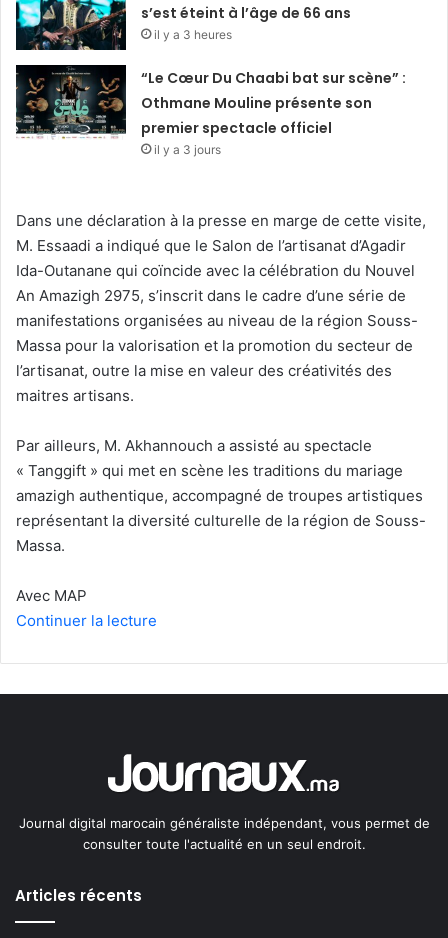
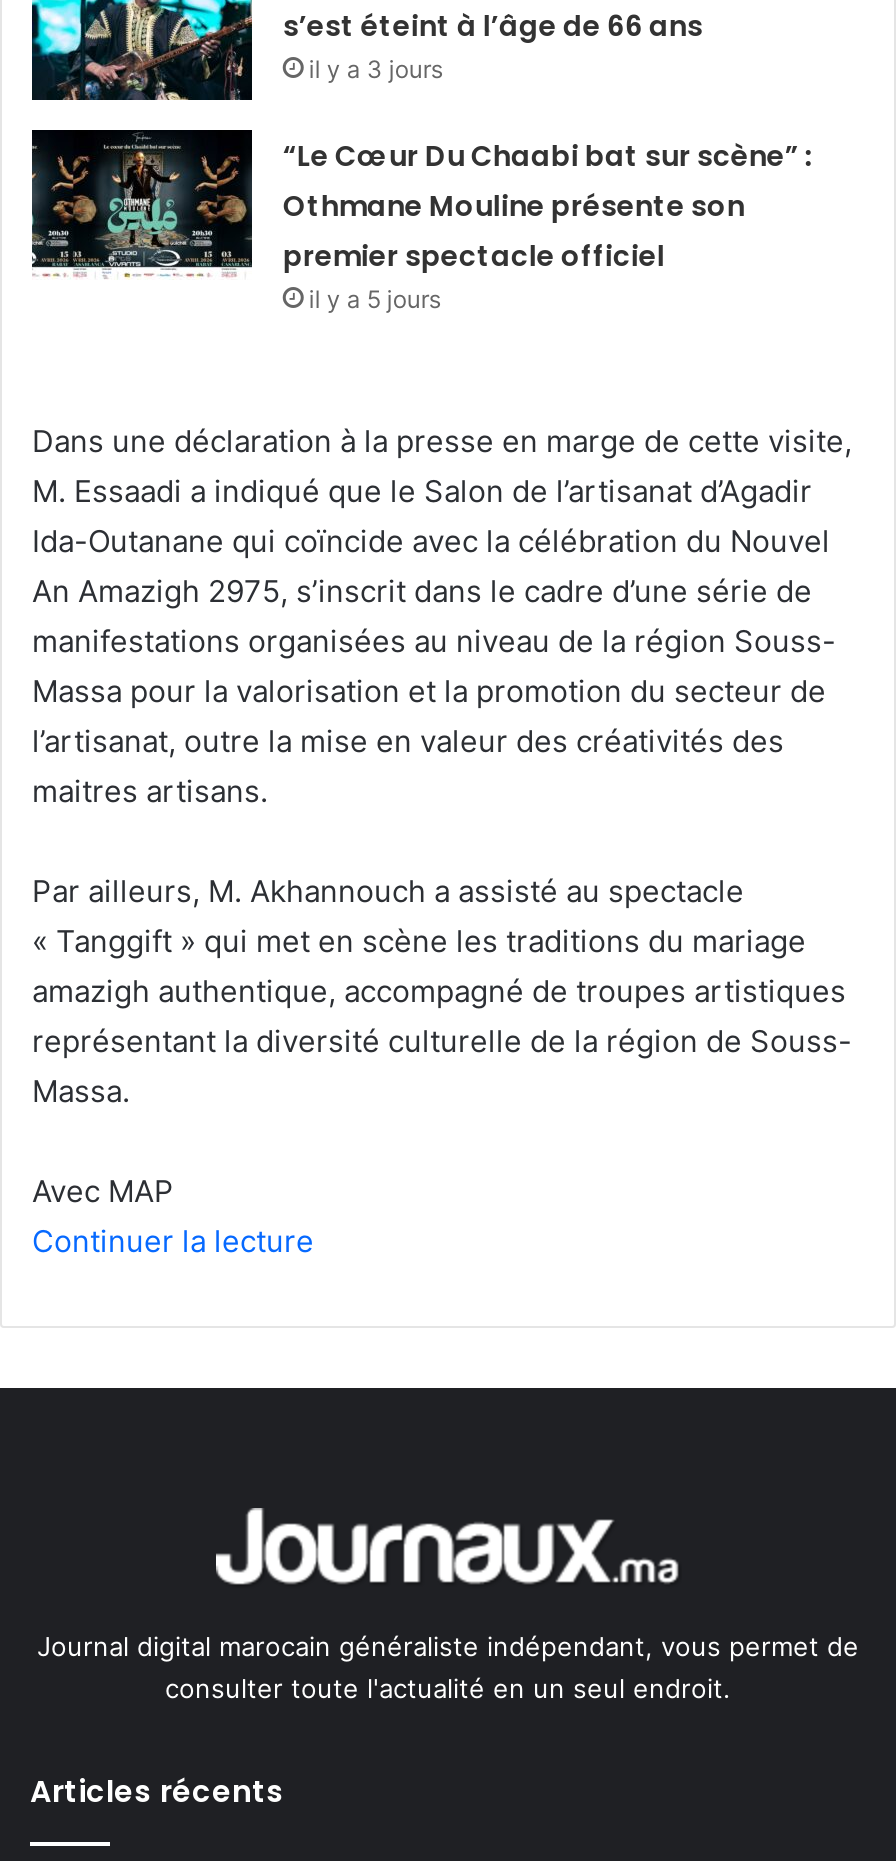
[154,27,232,42] il y a 3 heures -> [309,54,443,84] il y a 3 jours
[154,142,221,157] il y a 3 jours -> [309,284,441,314] il y a 5 jours

